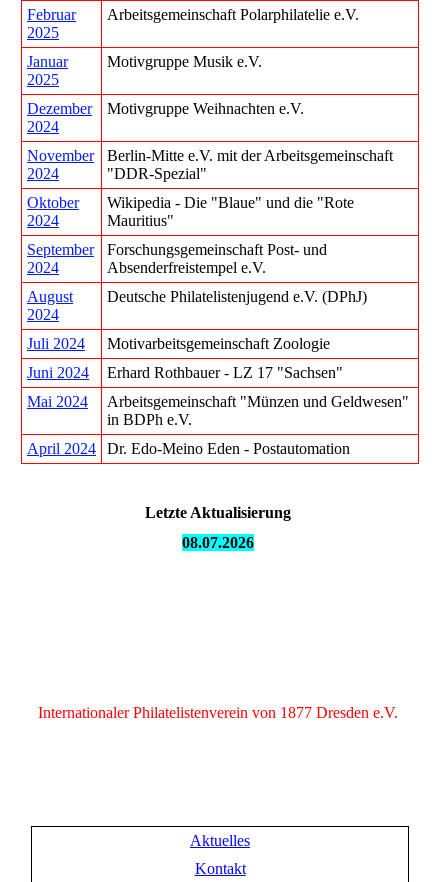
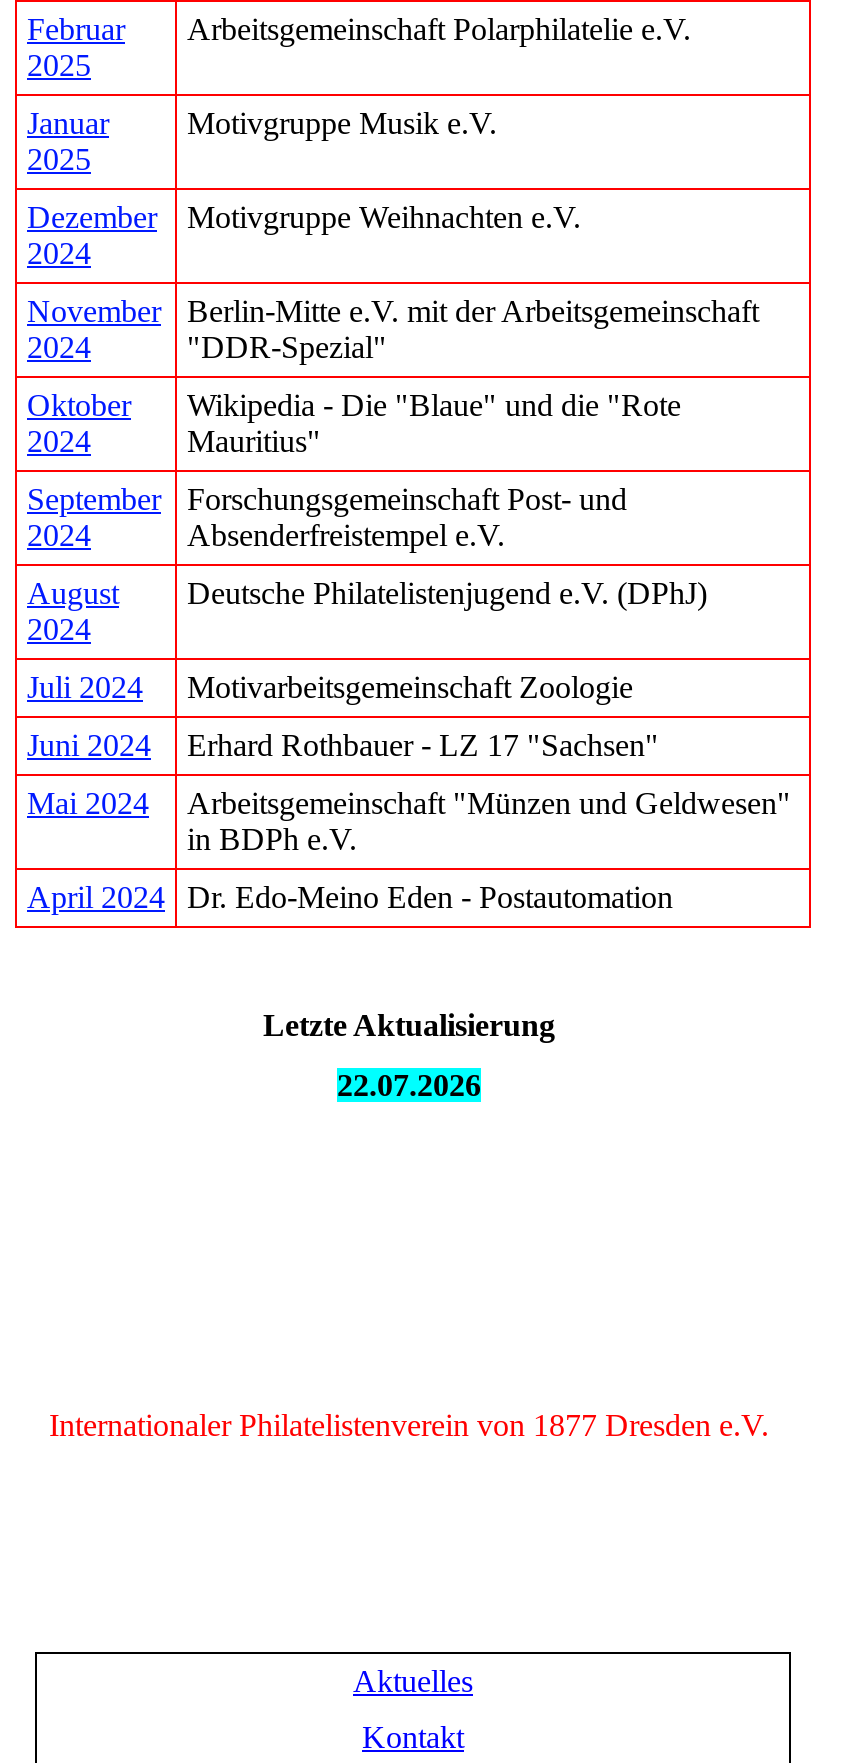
[182,534,254,551] 08.07.2026 -> [337,1067,481,1101] 22.07.2026

